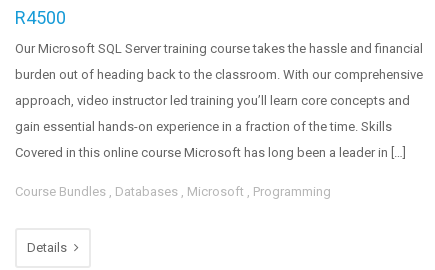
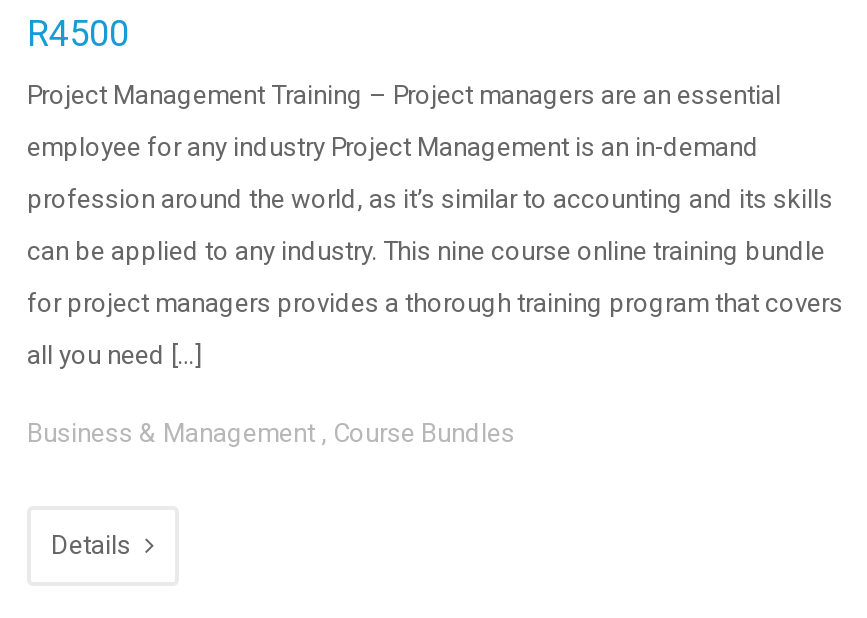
[15,41,423,199] Our Microsoft SQL Server training course takes the hassle and financial | burden out of heading back to the classroom. With our comprehensive | approach, video instructor led training you’ll learn core concepts and | gain essential hands-on experience in a fraction of the time. Skills | Covered in this online course Microsoft has long been a leader in […] | Course Bundles, Databases, Microsoft, Programming -> [27,80,843,448] Project Management Training – Project managers are an essential | employee for any industry Project Management is an in-demand | profession around the world, as it’s similar to accounting and its skills | can be applied to any industry. This nine course online training bundle | for project managers provides a thorough training program that covers | all you need […] | Business & Management, Course Bundles

